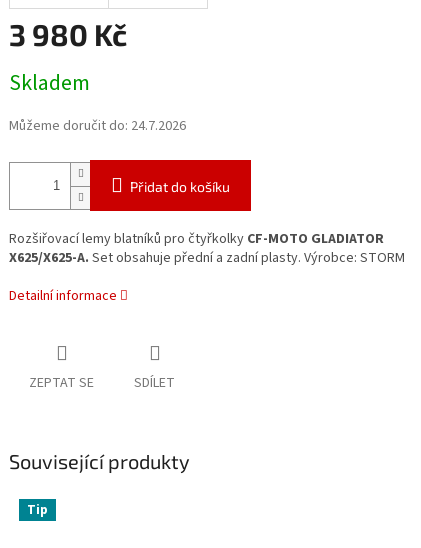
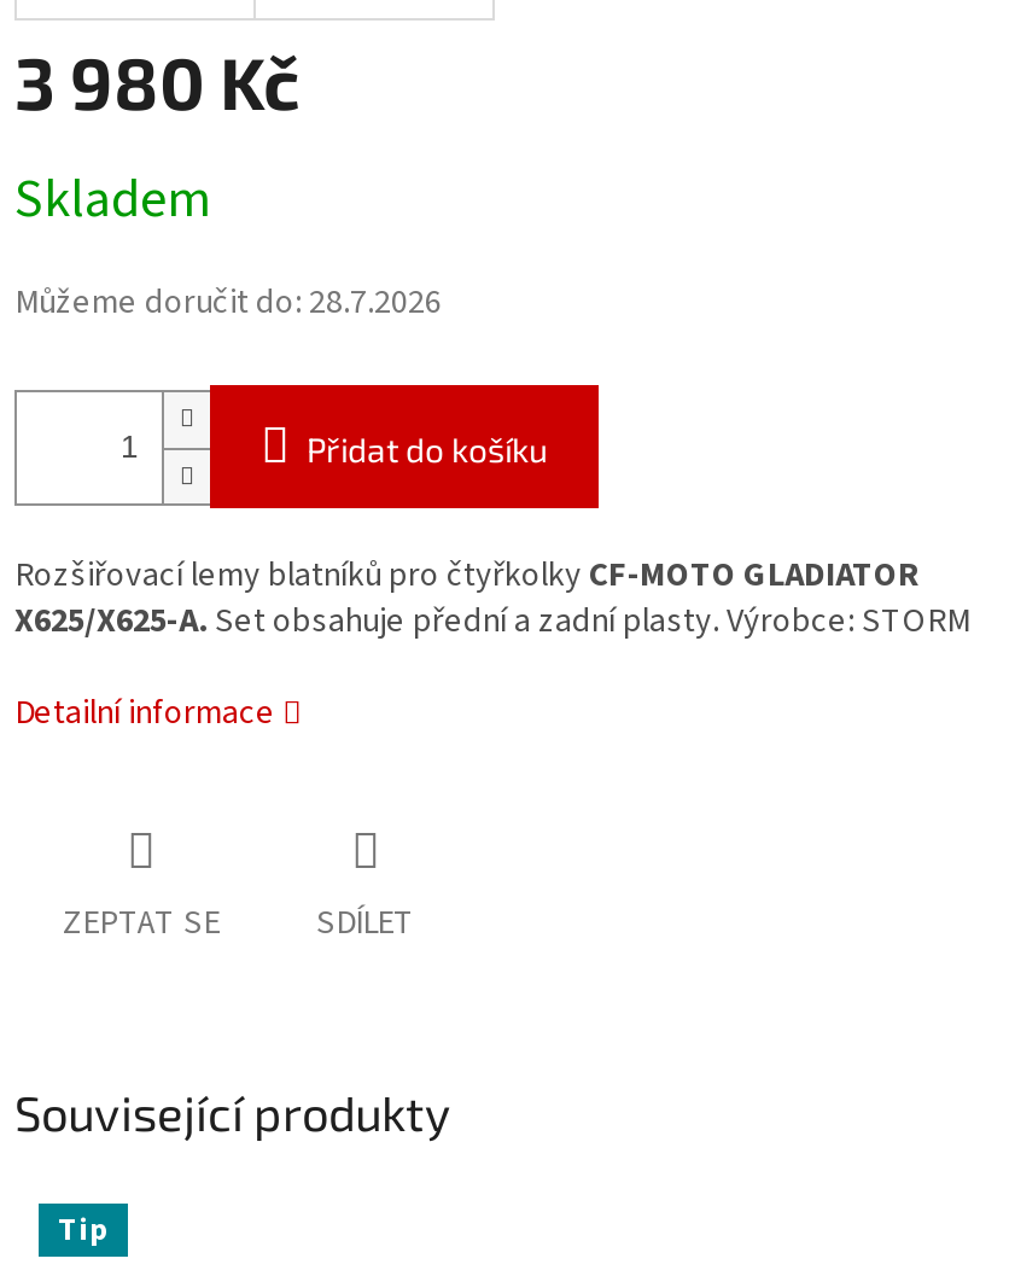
[9,116,186,136] Můžeme doručit do: 24.7.2026 -> [14,280,442,328] Můžeme doručit do: 28.7.2026

